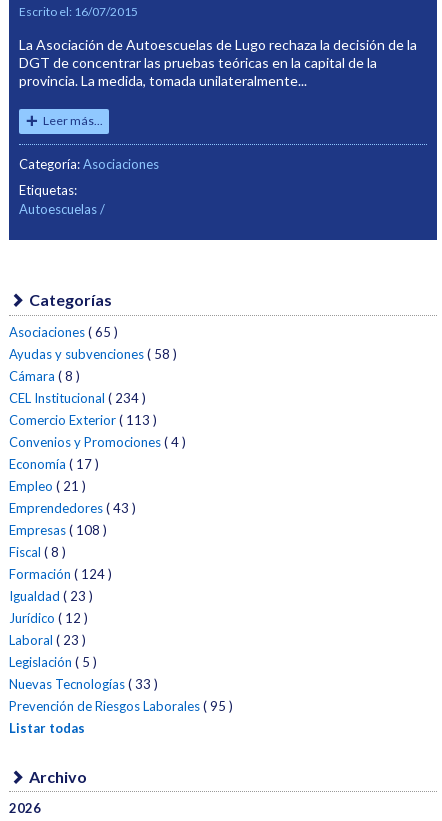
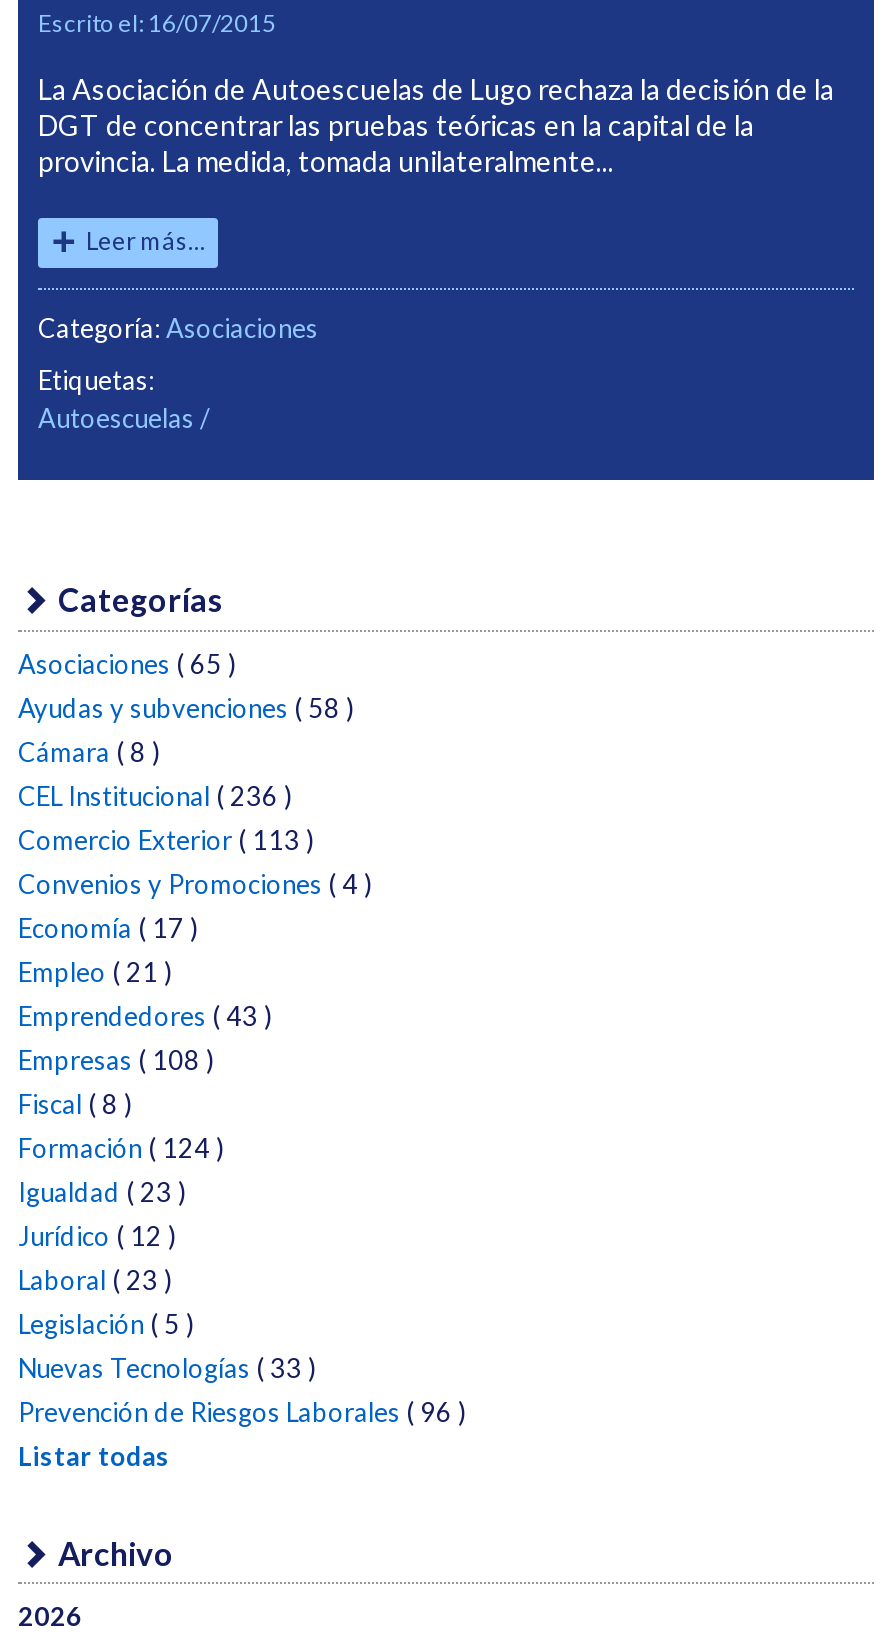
[9,390,146,406] CEL Institucional ( 234 ) -> [18,779,292,811] CEL Institucional ( 236 )
[9,698,233,714] Prevención de Riesgos Laborales ( 95 ) -> [18,1395,466,1427] Prevención de Riesgos Laborales ( 96 )

